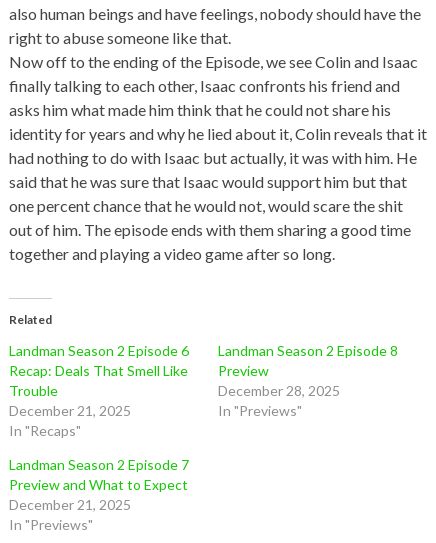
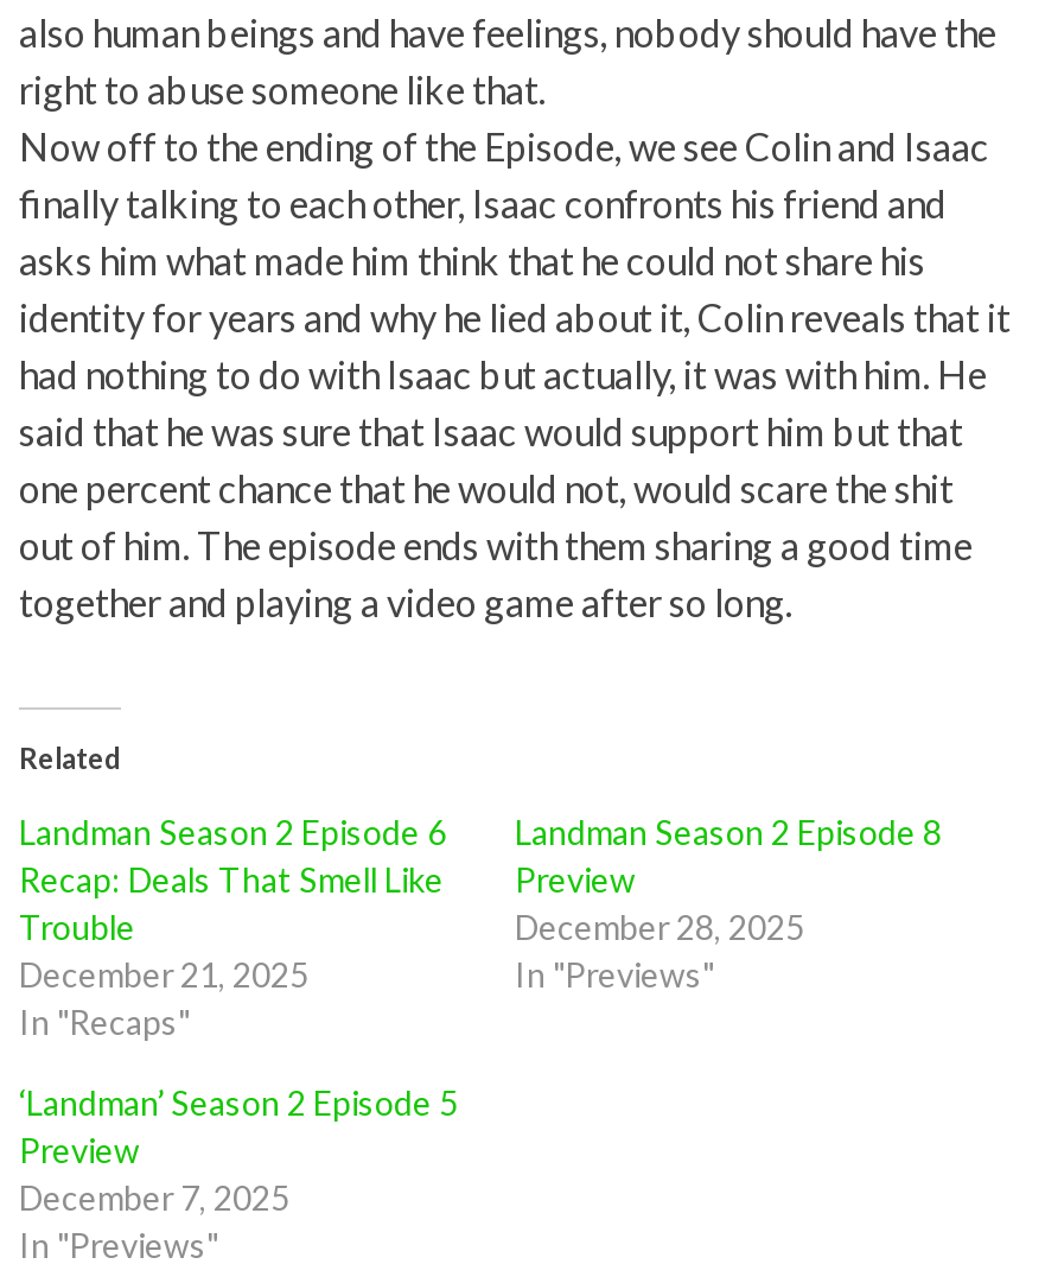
[9,456,189,513] Landman Season 2 Episode 7 | Preview and What to Expect | December 21, 2025 -> [19,1082,458,1218] ‘Landman’ Season 2 Episode 5 | Preview | December 7, 2025

